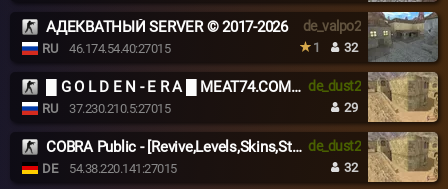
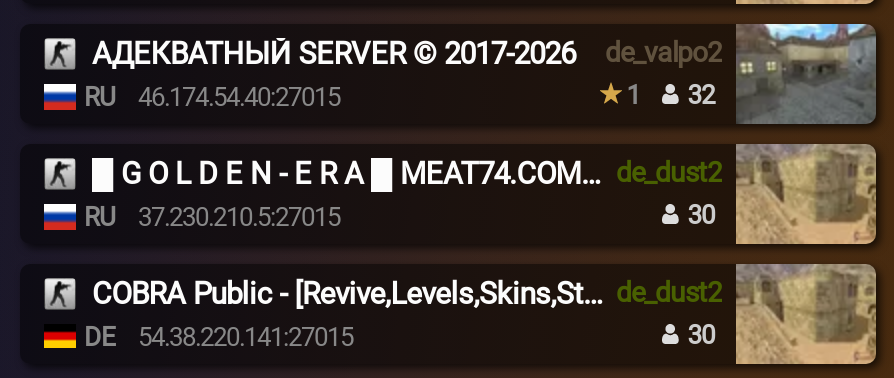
[341,100,357,115] 29 -> [682,200,714,230] 30
[341,160,357,175] 32 -> [682,320,714,350] 30

